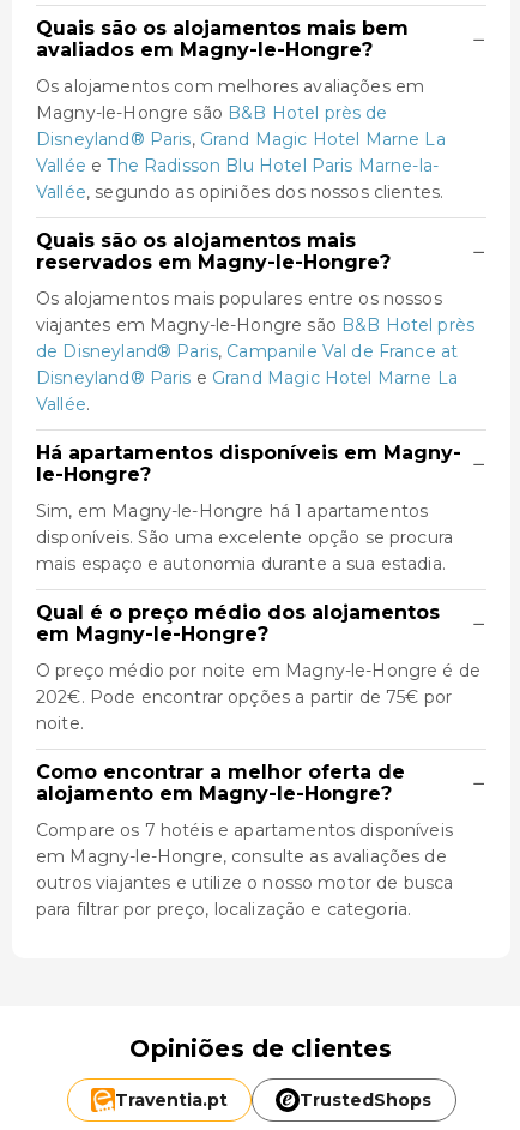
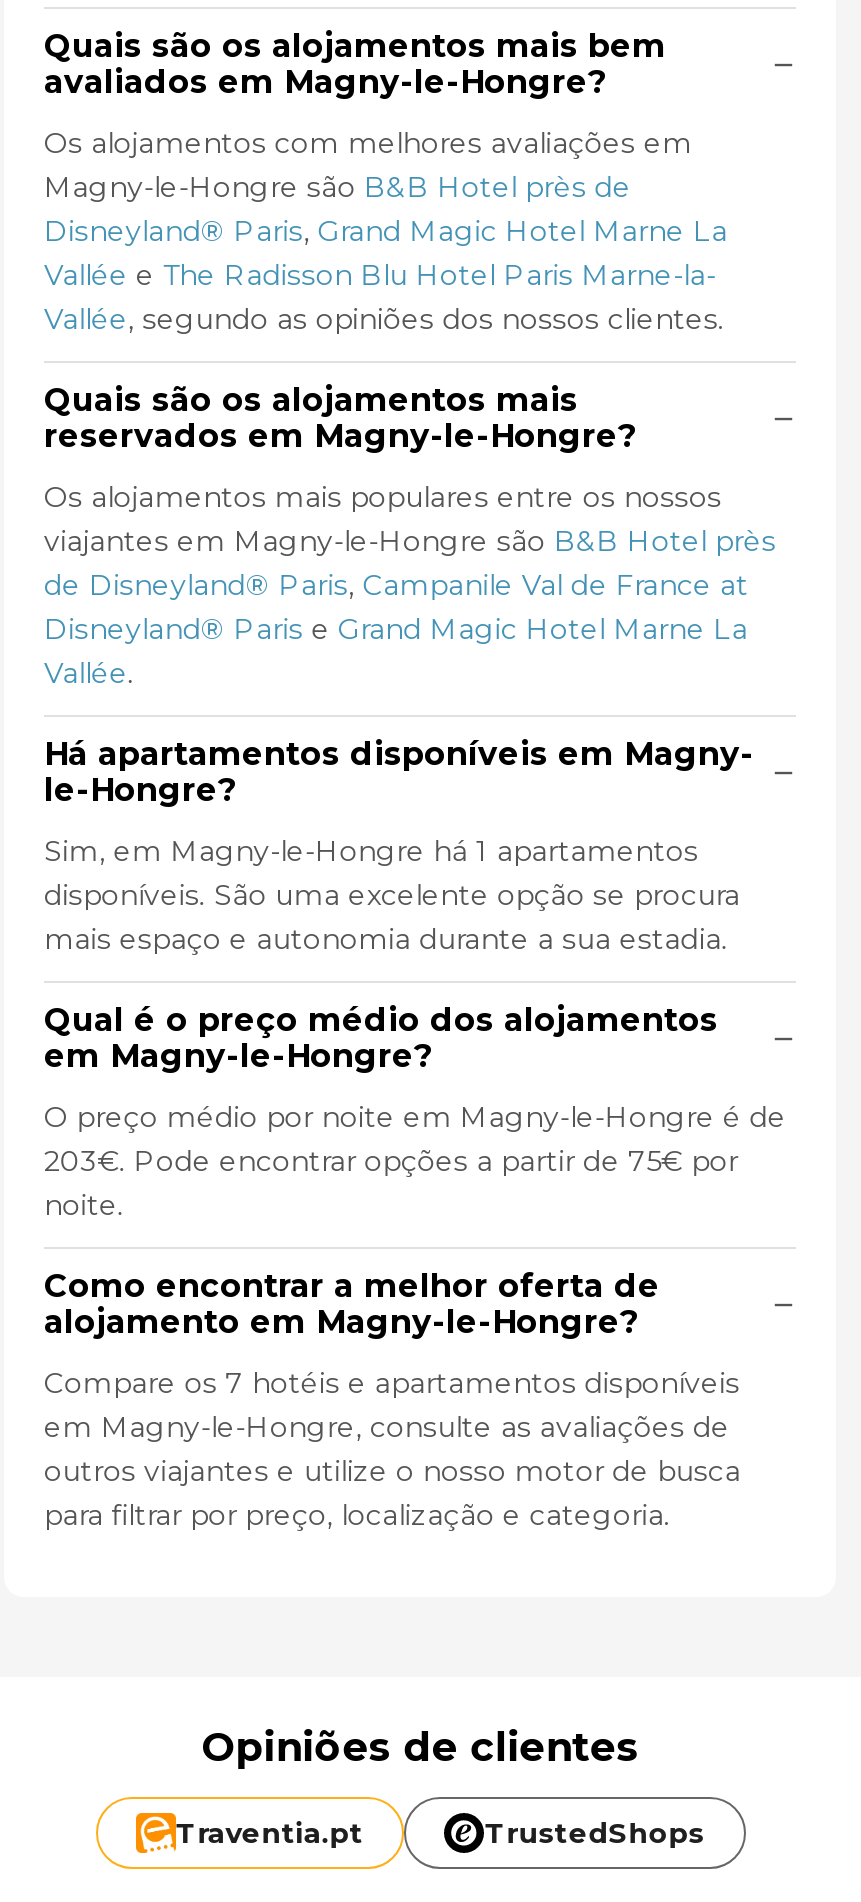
[36,686,452,708] 202€. Pode encontrar opções a partir de 75€ por -> [44,1143,738,1179] 203€. Pode encontrar opções a partir de 75€ por

